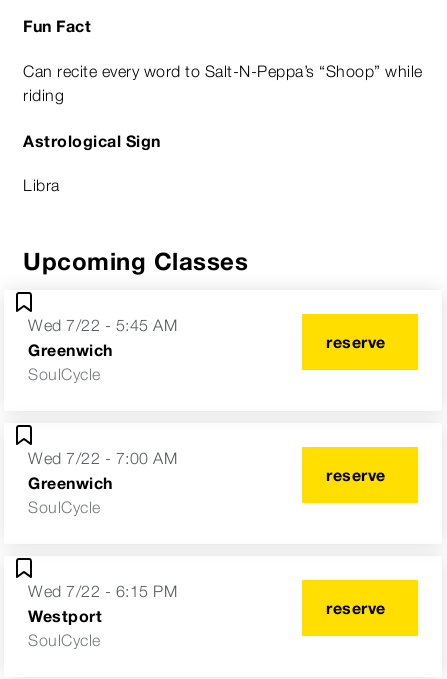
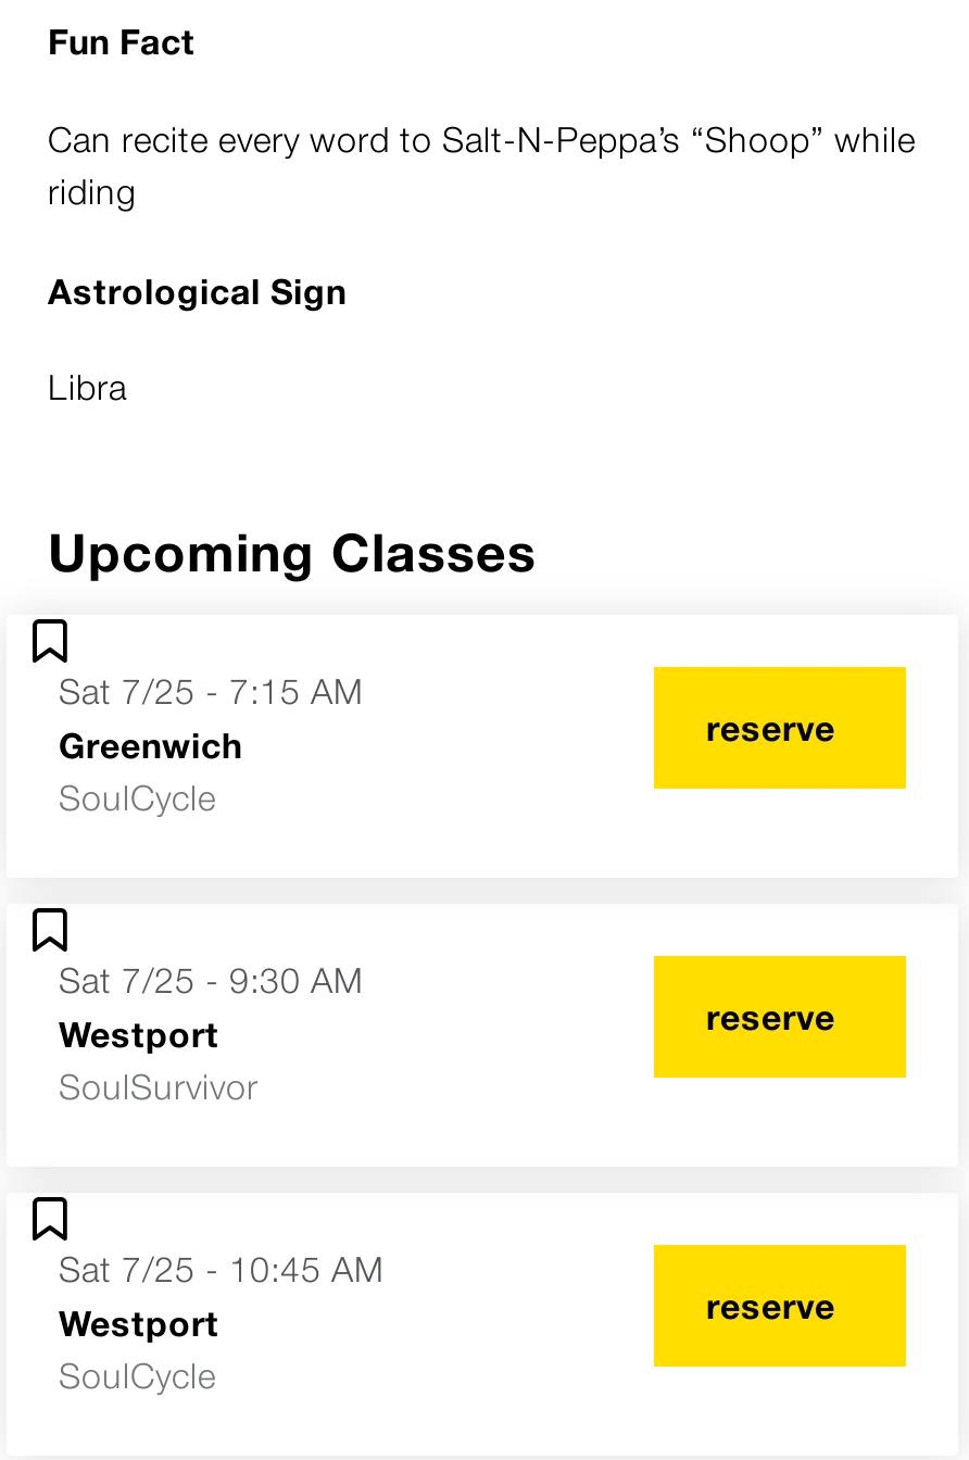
[28,316,177,335] Wed 7/22 - 5:45 AM -> [59,672,363,713] Sat 7/25 - 7:15 AM
[28,449,177,517] Wed 7/22 - 7:00 AM | Greenwich | SoulCycle -> [59,961,363,1108] Sat 7/25 - 9:30 AM | Westport | SoulSurvivor
[28,582,177,601] Wed 7/22 - 6:15 PM -> [59,1250,383,1291] Sat 7/25 - 10:45 AM

